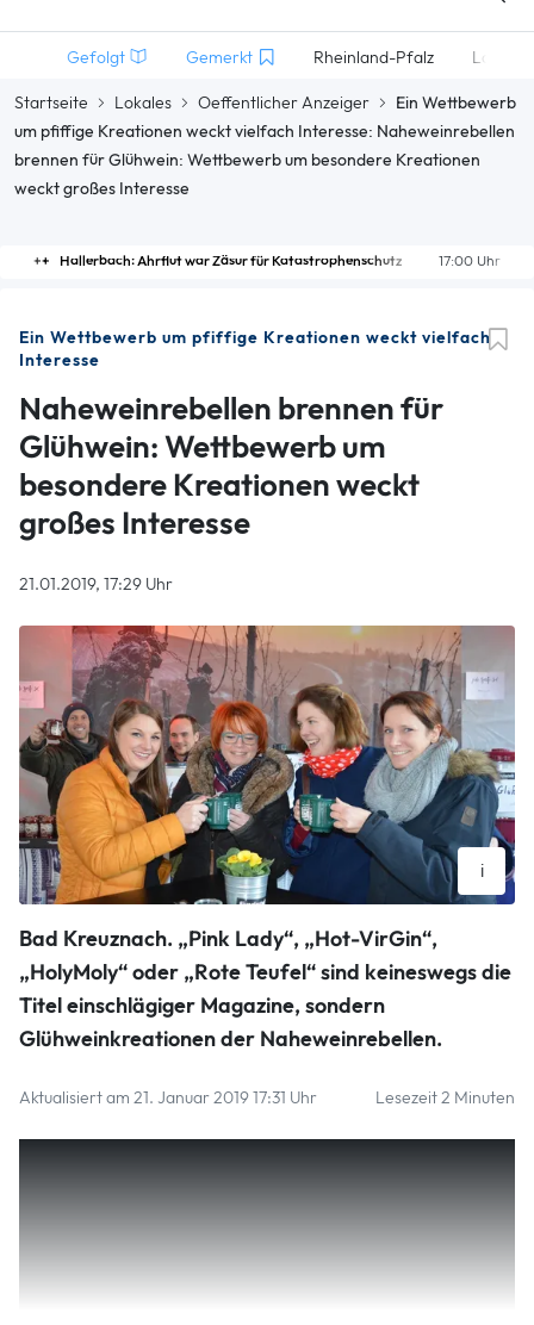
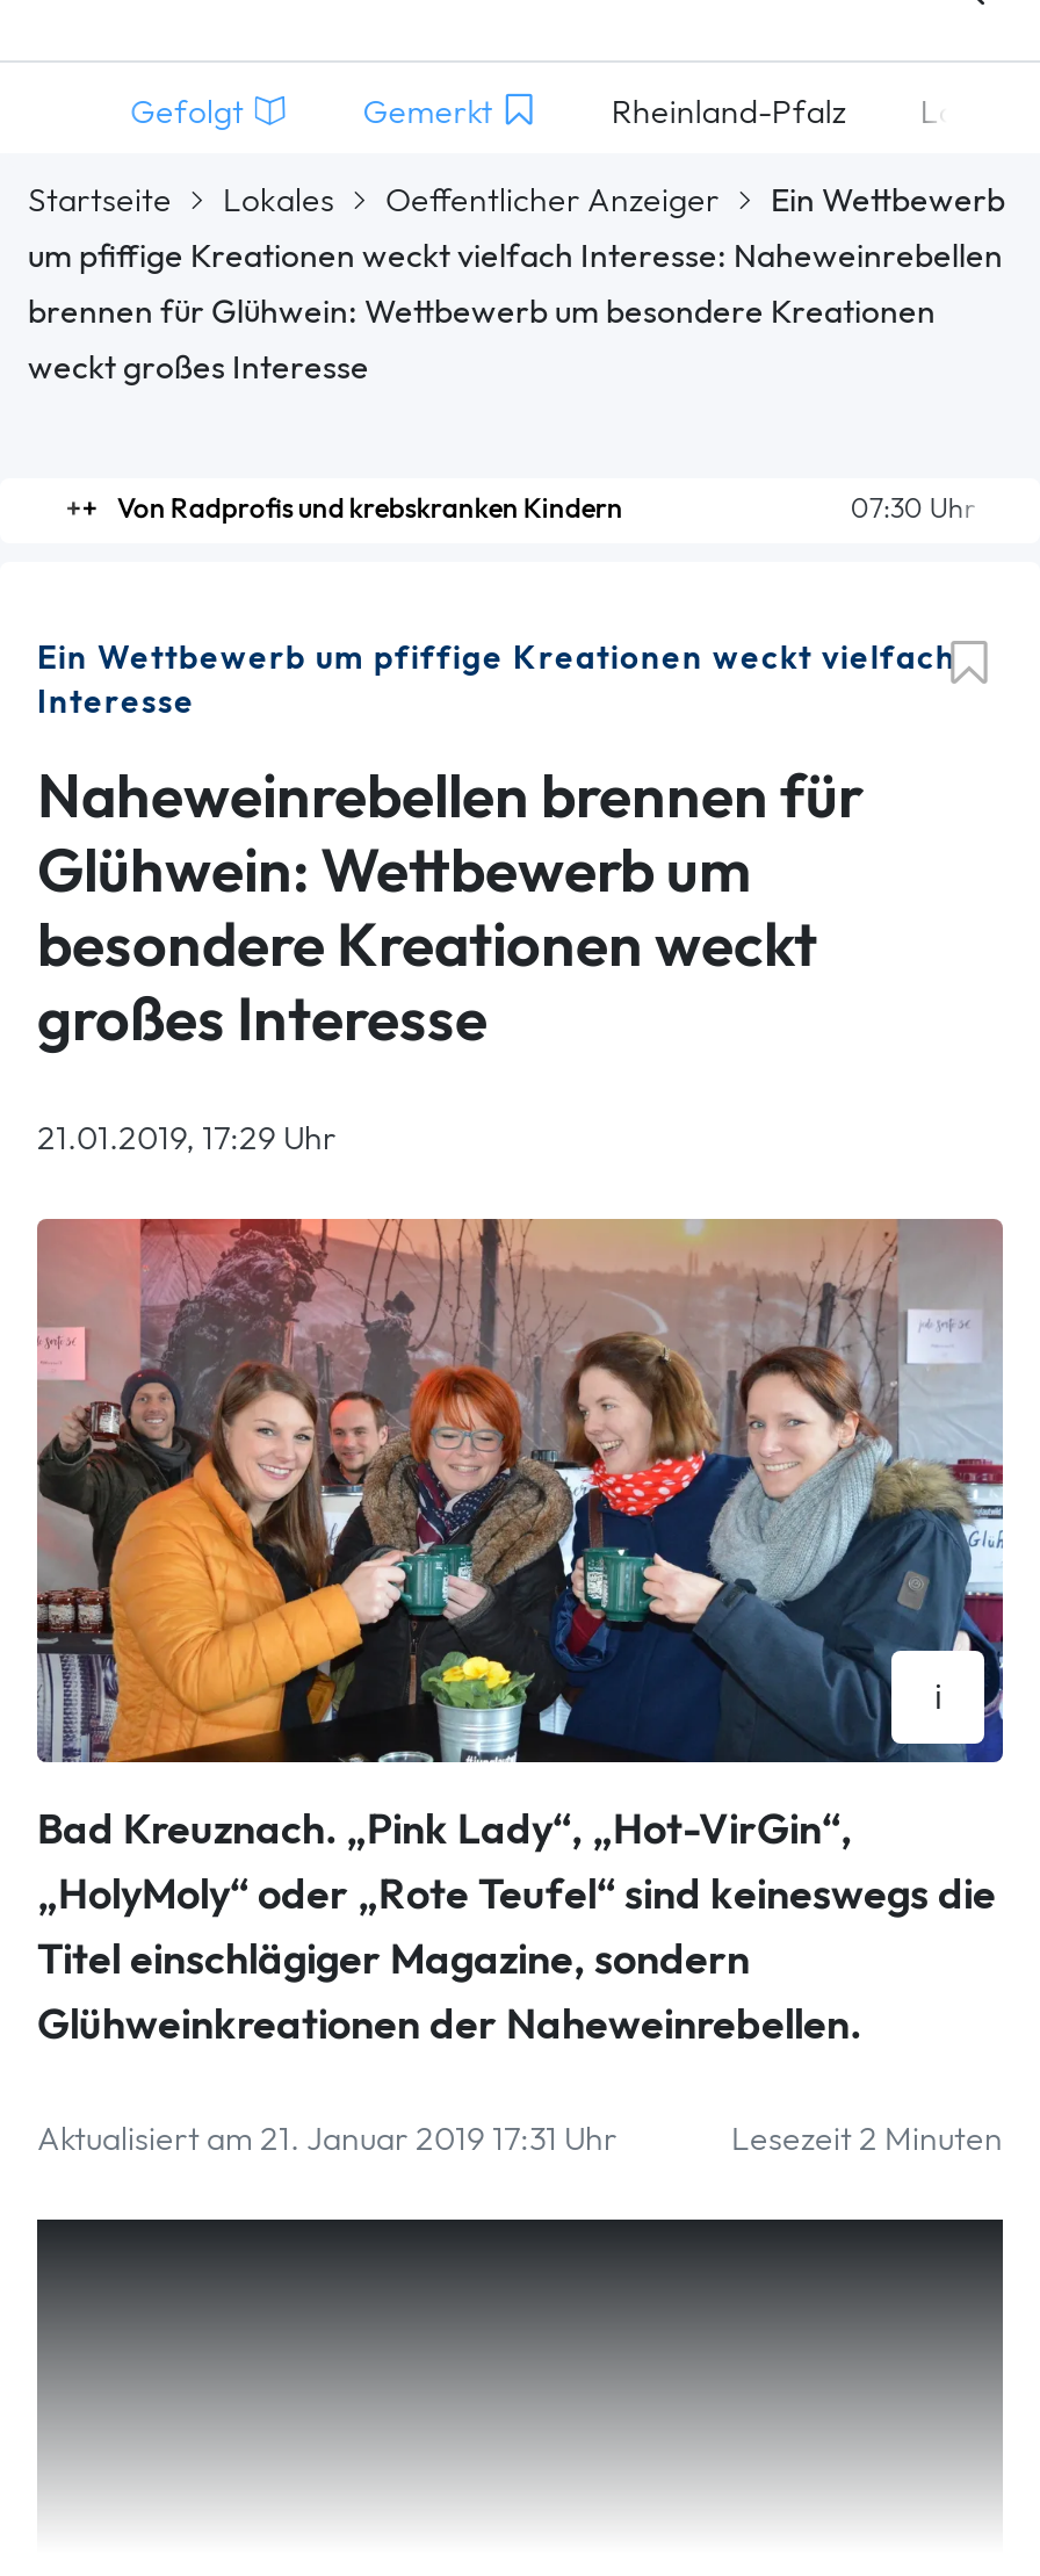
[60,251,501,270] 17:00 Uhr | Hallerbach: Ahrflut war Zäsur für Katastrophenschutz -> [116,490,975,527] 07:30 Uhr | Von Radprofis und krebskranken Kindern

